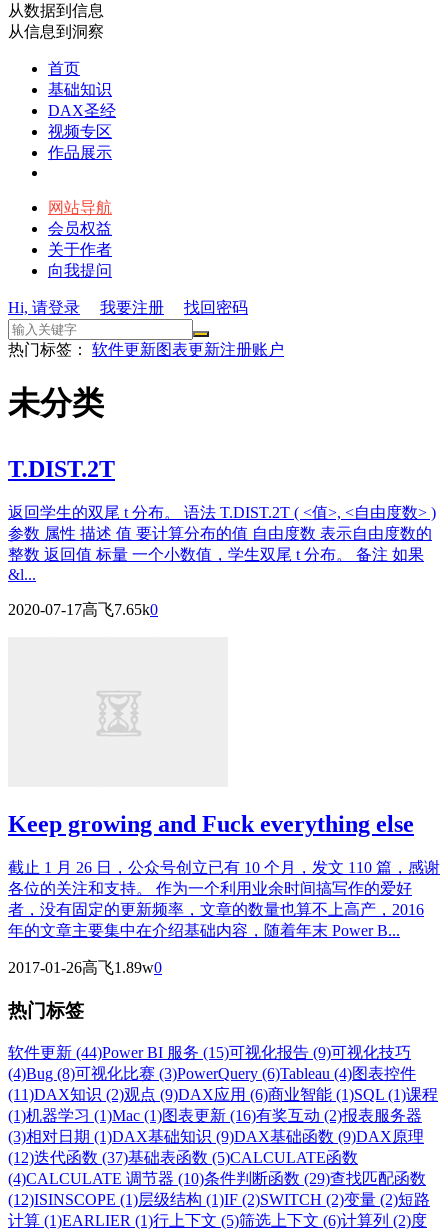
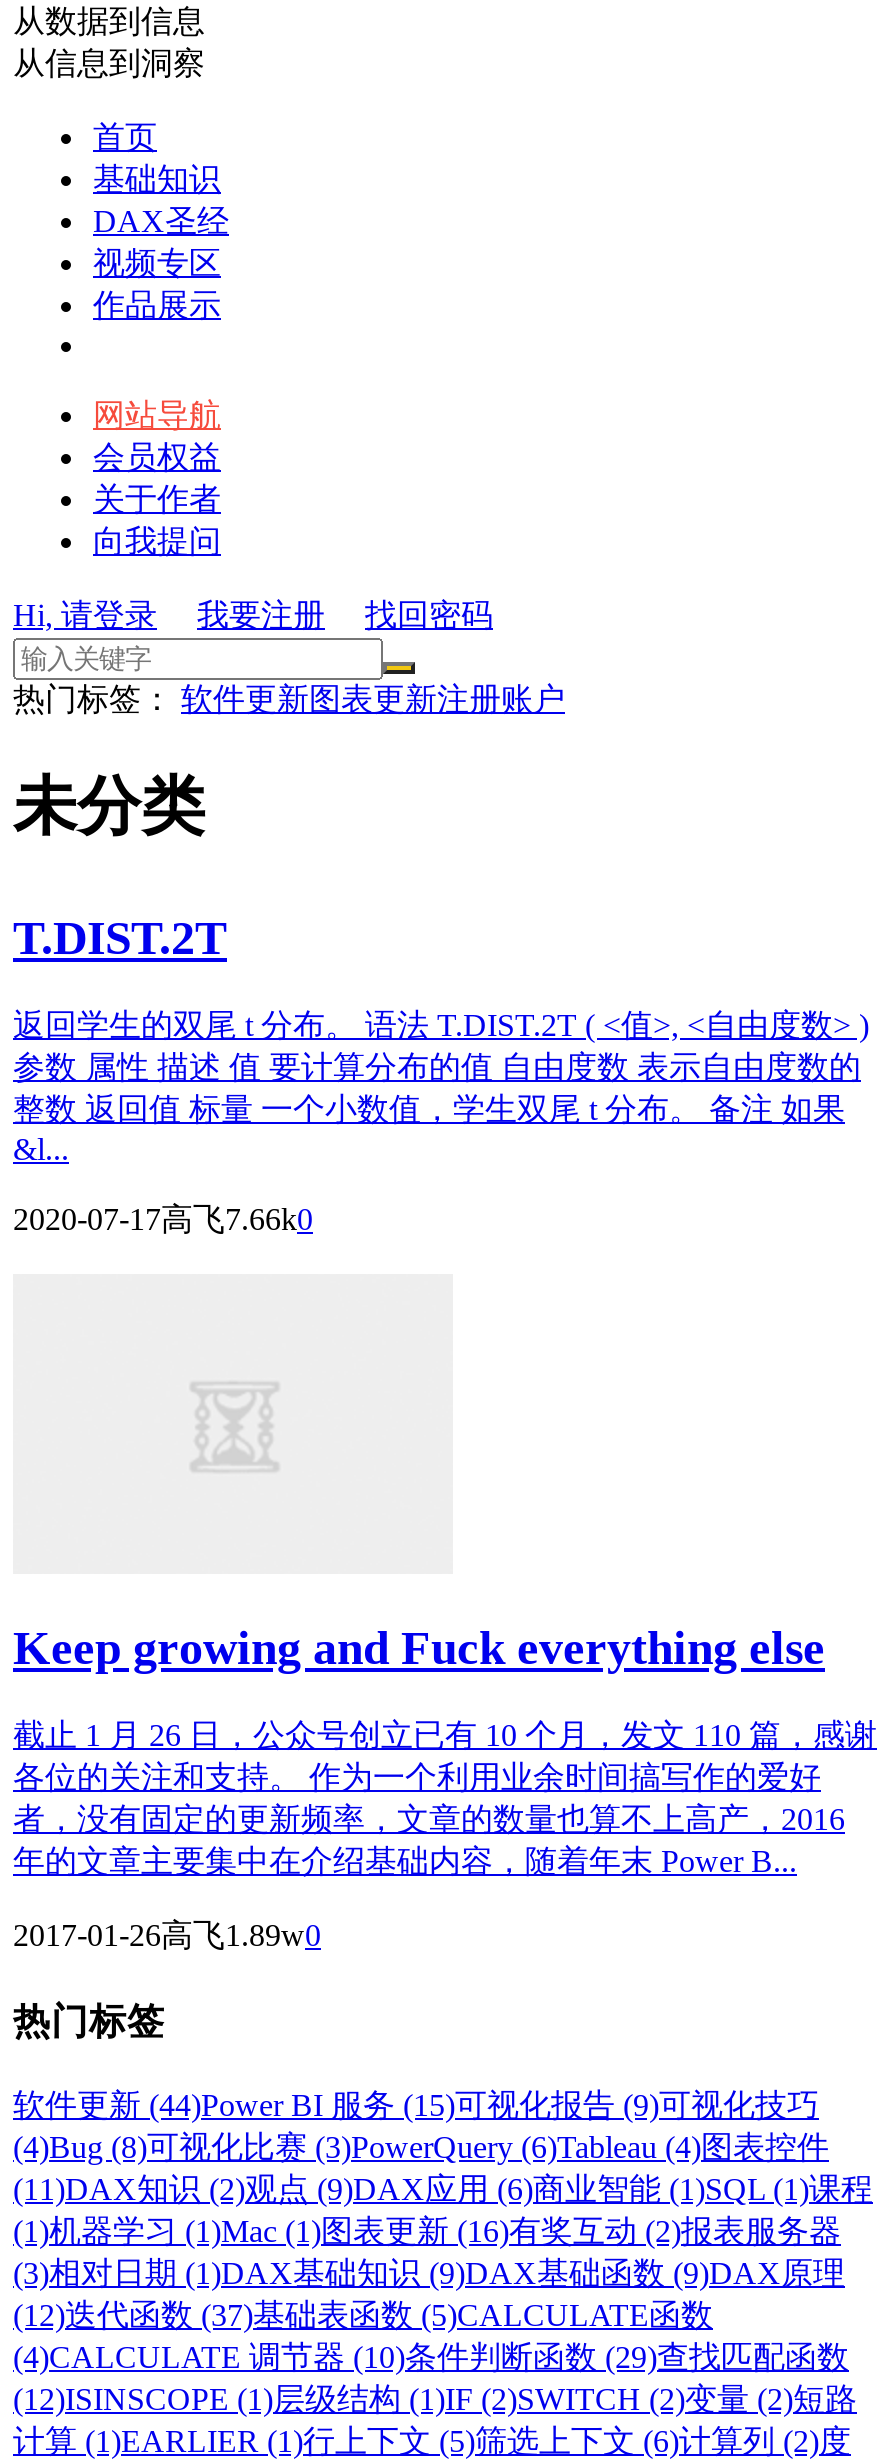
[8,601,158,618] 2020-07-17高飞7.65k0 -> [13,1203,313,1237] 2020-07-17高飞7.66k0

